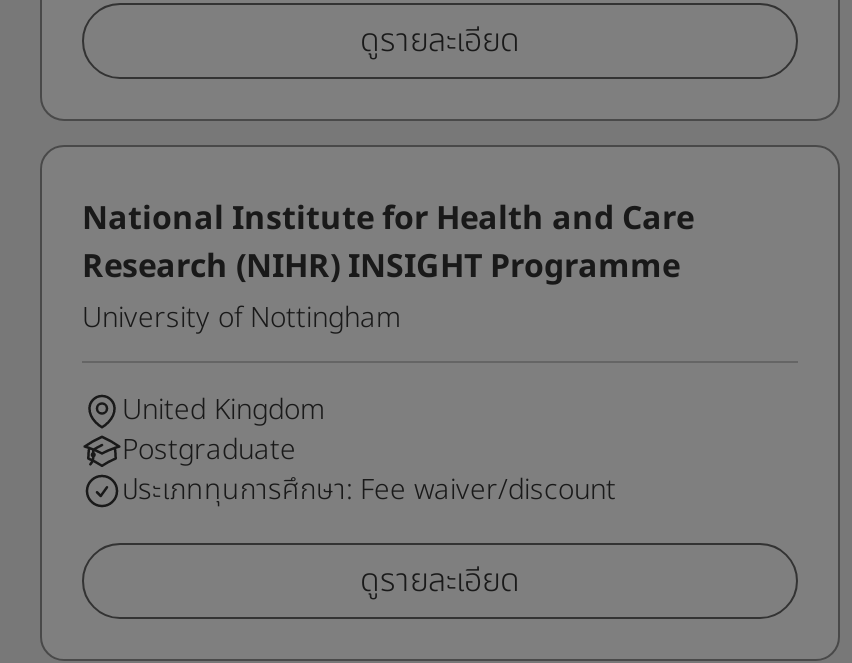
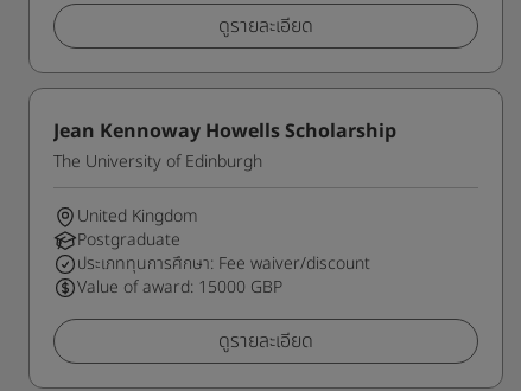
[82,195,694,339] National Institute for Health and Care | Research (NIHR) INSIGHT Programme | University of Nottingham -> [53,117,396,174] Jean Kennoway Howells Scholarship | The University of Edinburgh
moved [122,389,616,511] -> [77,204,370,276]: United Kingdom | Postgraduate | ประเภททุนการศึกษา: Fee waiver/discount
none -> [77,275,282,300] Value of award: 15000 GBP

